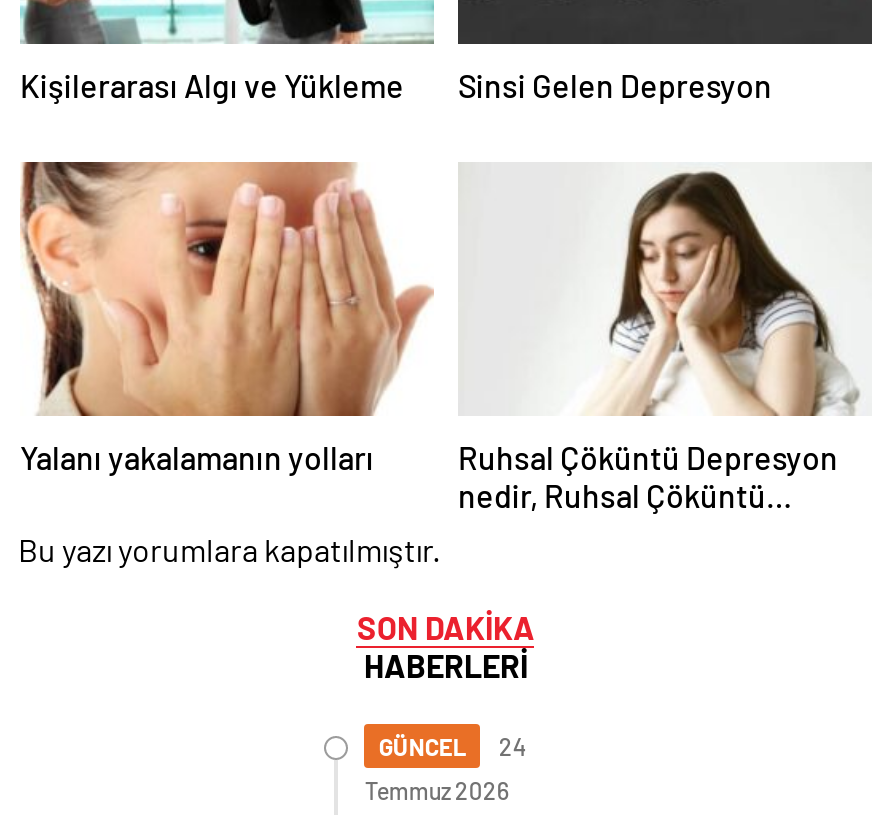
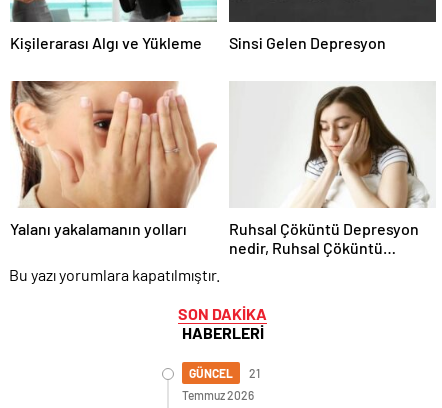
[379,732,527,760] GÜNCEL 24 -> [189,366,260,380] GÜNCEL 21

